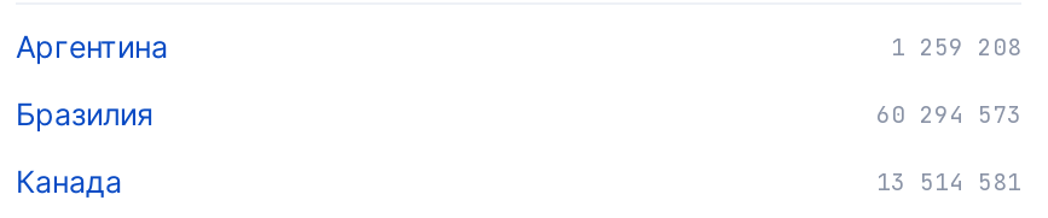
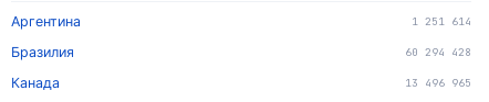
[891,31,1021,63] 1 259 208 -> [412,14,471,29] 1 251 614
[876,99,1021,130] 60 294 573 -> [405,45,471,59] 60 294 428
[876,166,1021,198] 13 514 581 -> [405,76,471,90] 13 496 965

